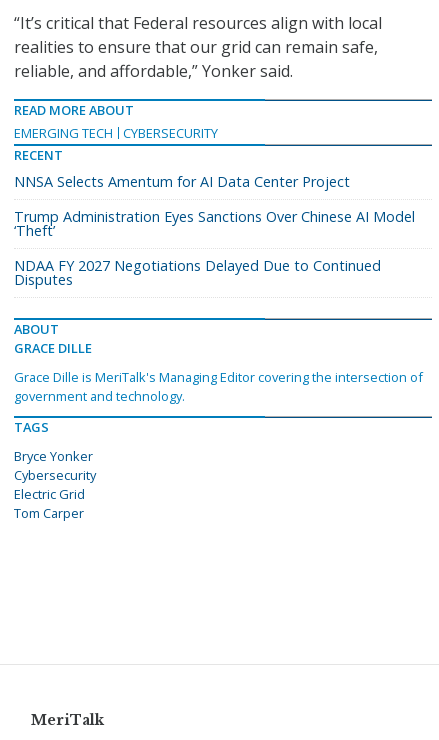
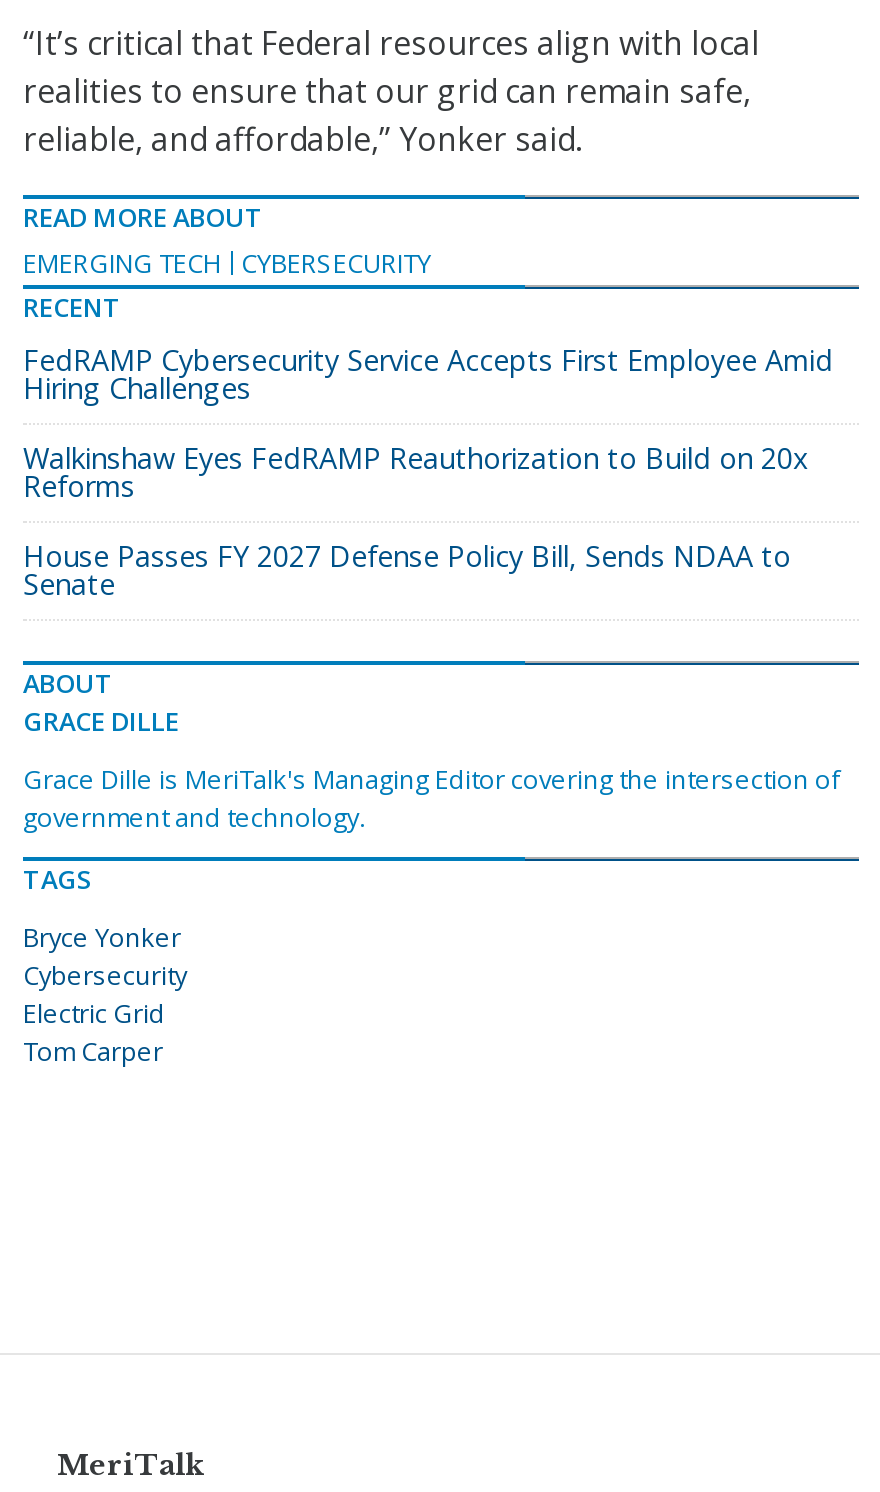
[14,172,350,191] NNSA Selects Amentum for AI Data Center Project -> [23,341,833,407] FedRAMP Cybersecurity Service Accepts First Employee Amid | Hiring Challenges
[14,207,415,240] Trump Administration Eyes Sanctions Over Chinese AI Model | ‘Theft’ -> [23,439,809,505] Walkinshaw Eyes FedRAMP Reauthorization to Build on 20x | Reforms
[14,256,381,289] NDAA FY 2027 Negotiations Delayed Due to Continued | Disputes -> [23,537,791,603] House Passes FY 2027 Defense Policy Bill, Sends NDAA to | Senate

